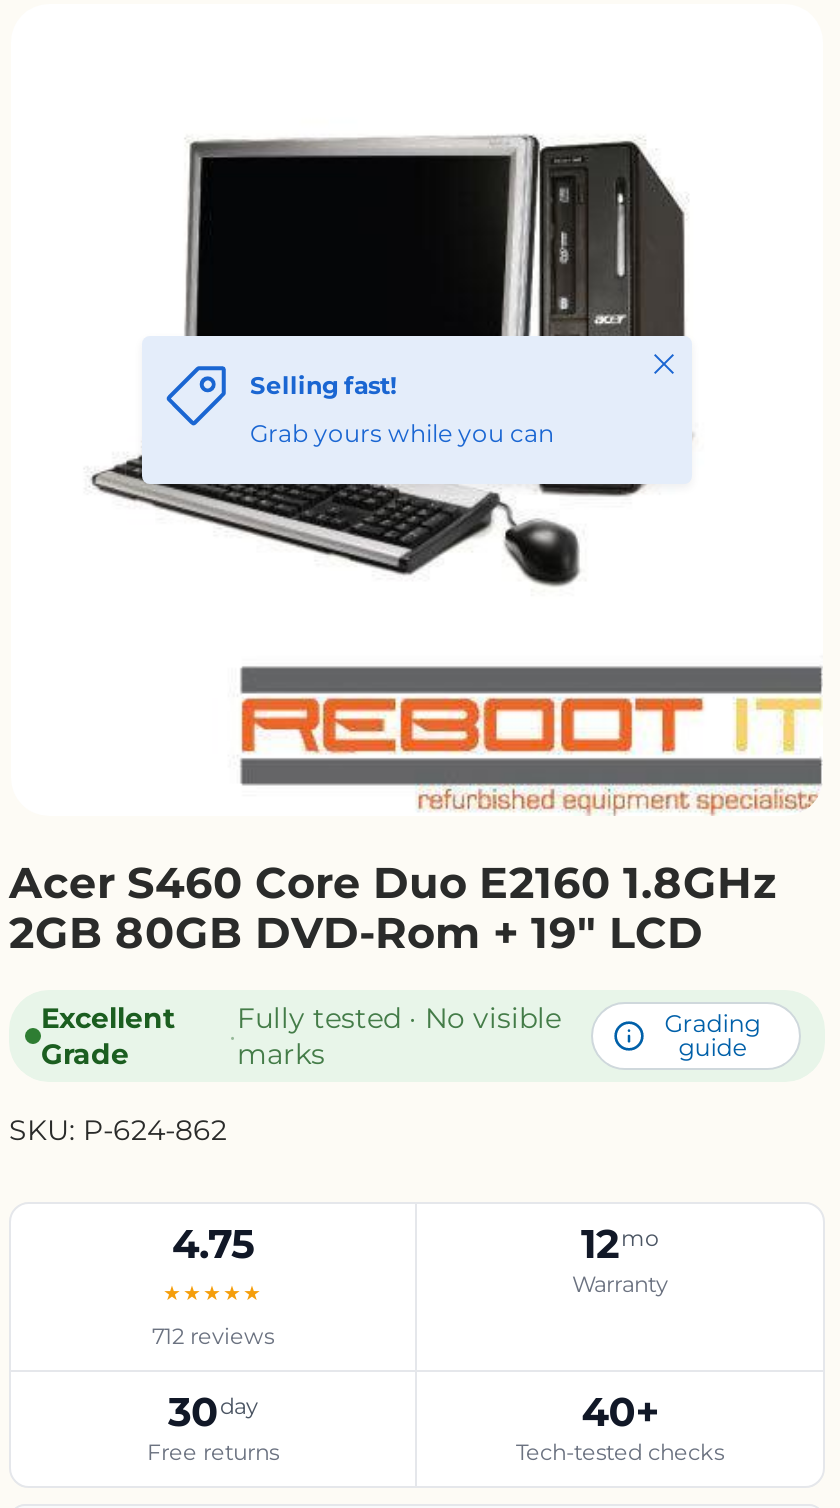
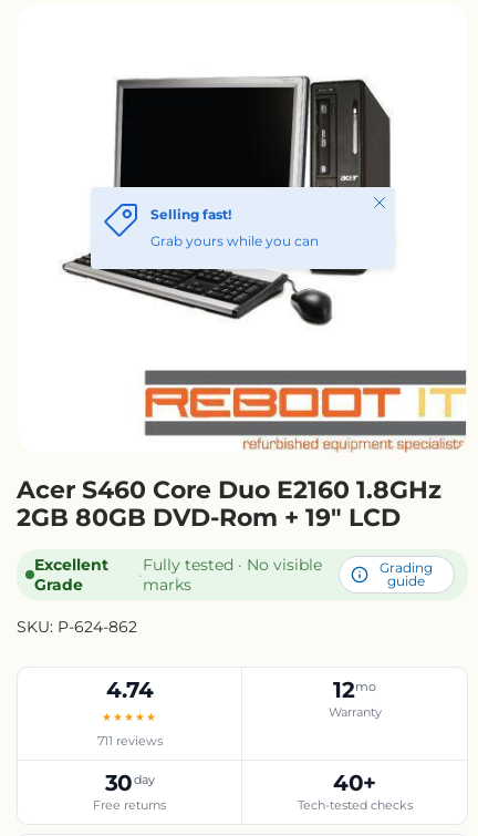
[172,1220,254,1268] 4.75 -> [106,676,153,703] 4.74
[152,1322,274,1350] 712 reviews -> [97,733,162,748] 711 reviews

